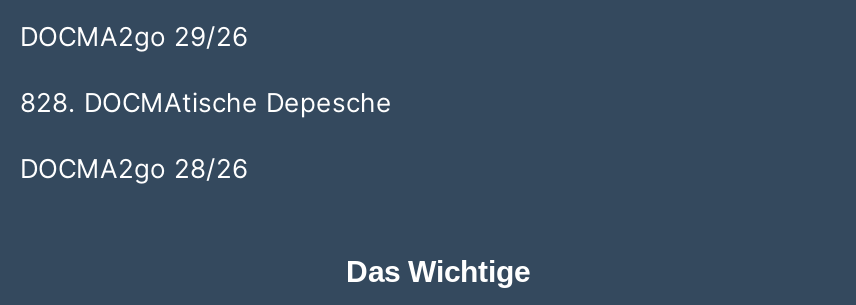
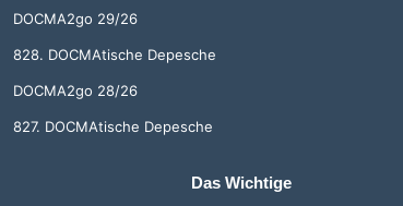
none -> [13,118,213,135] 827. DOCMAtische Depesche

